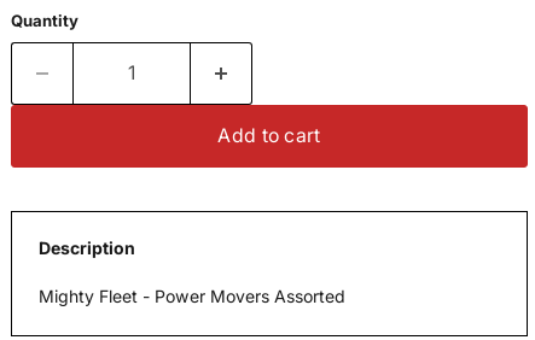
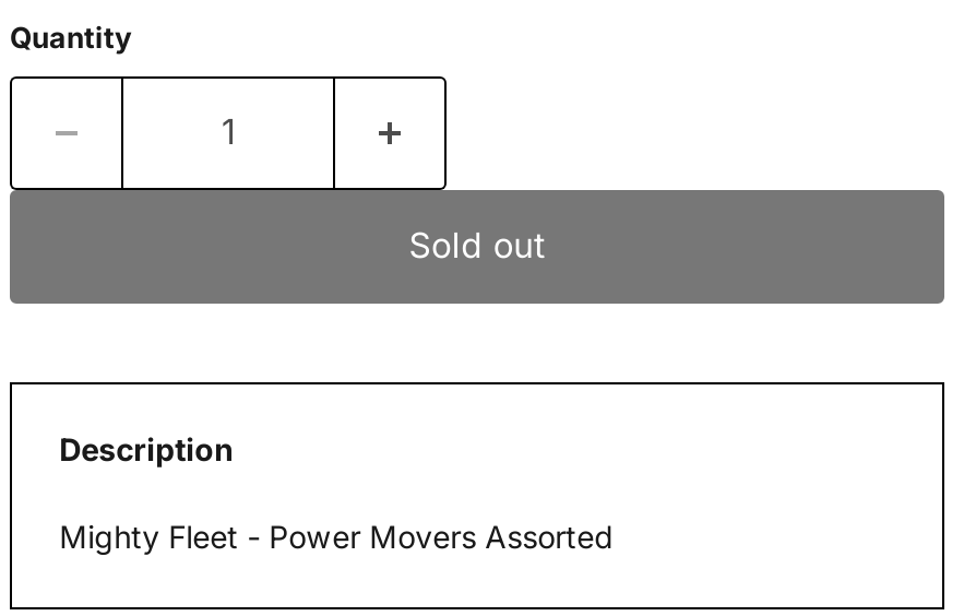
[218,124,321,147] Add to cart -> [409,225,545,266] Sold out

